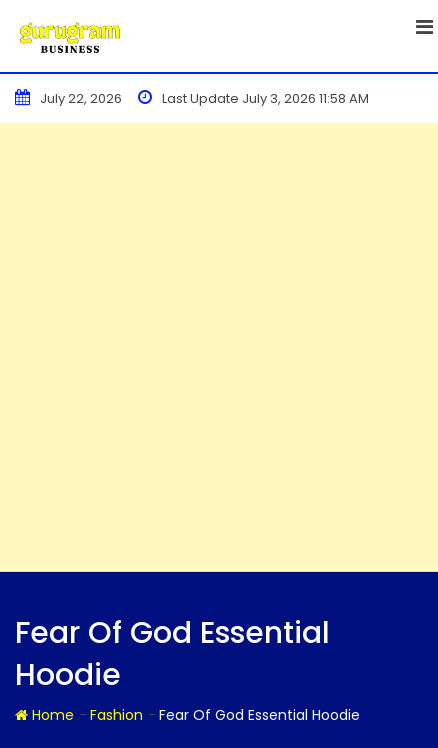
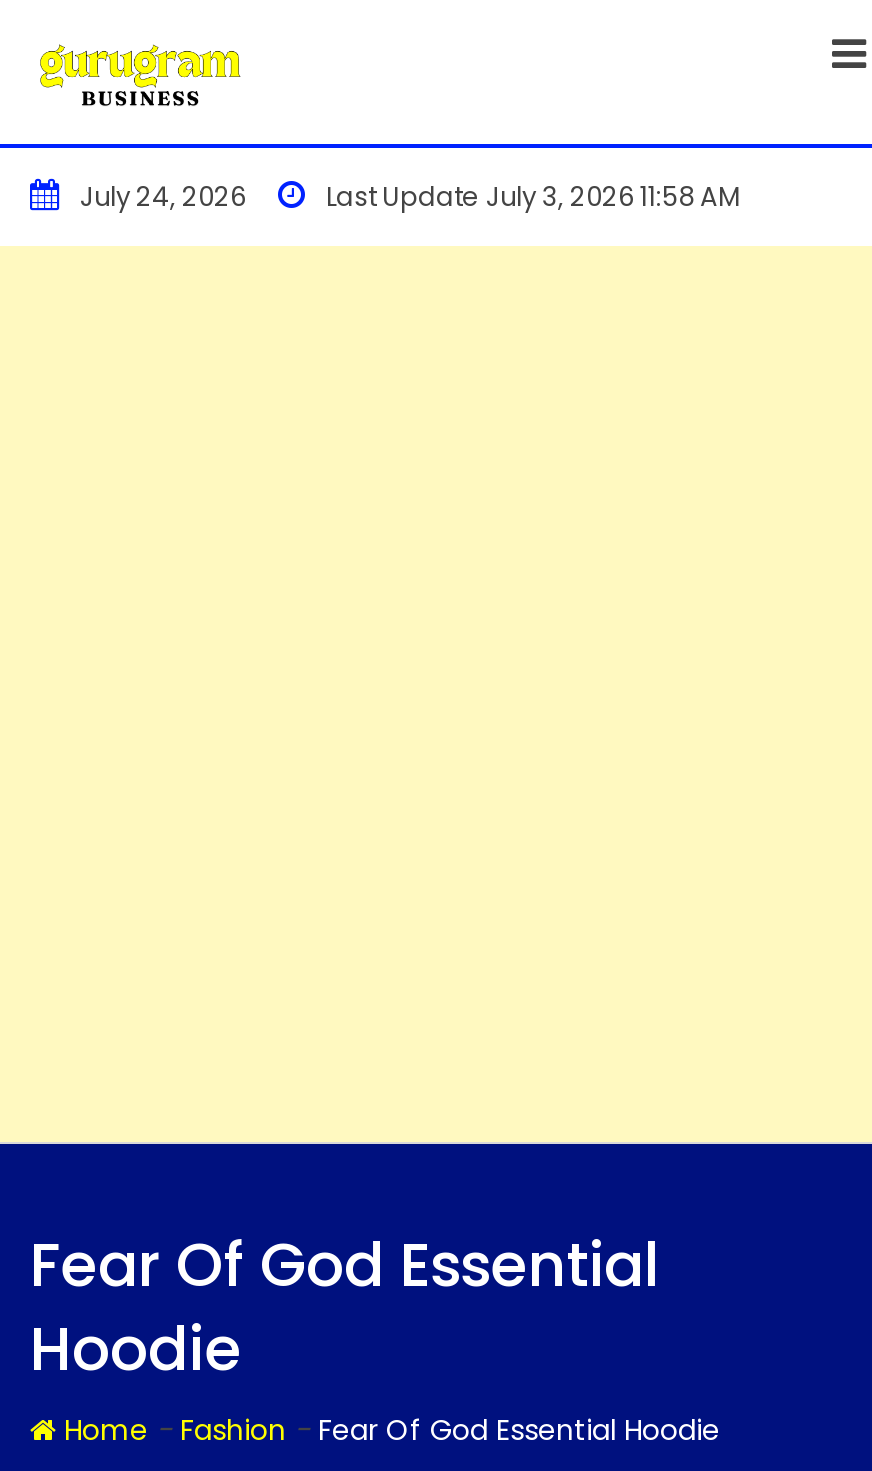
[40,89,122,108] July 22, 2026 -> [80,178,246,216] July 24, 2026

